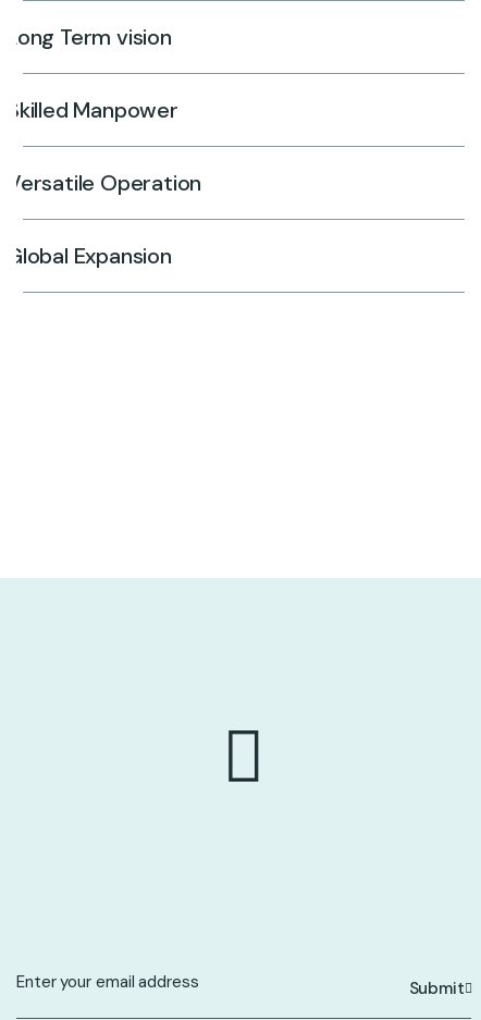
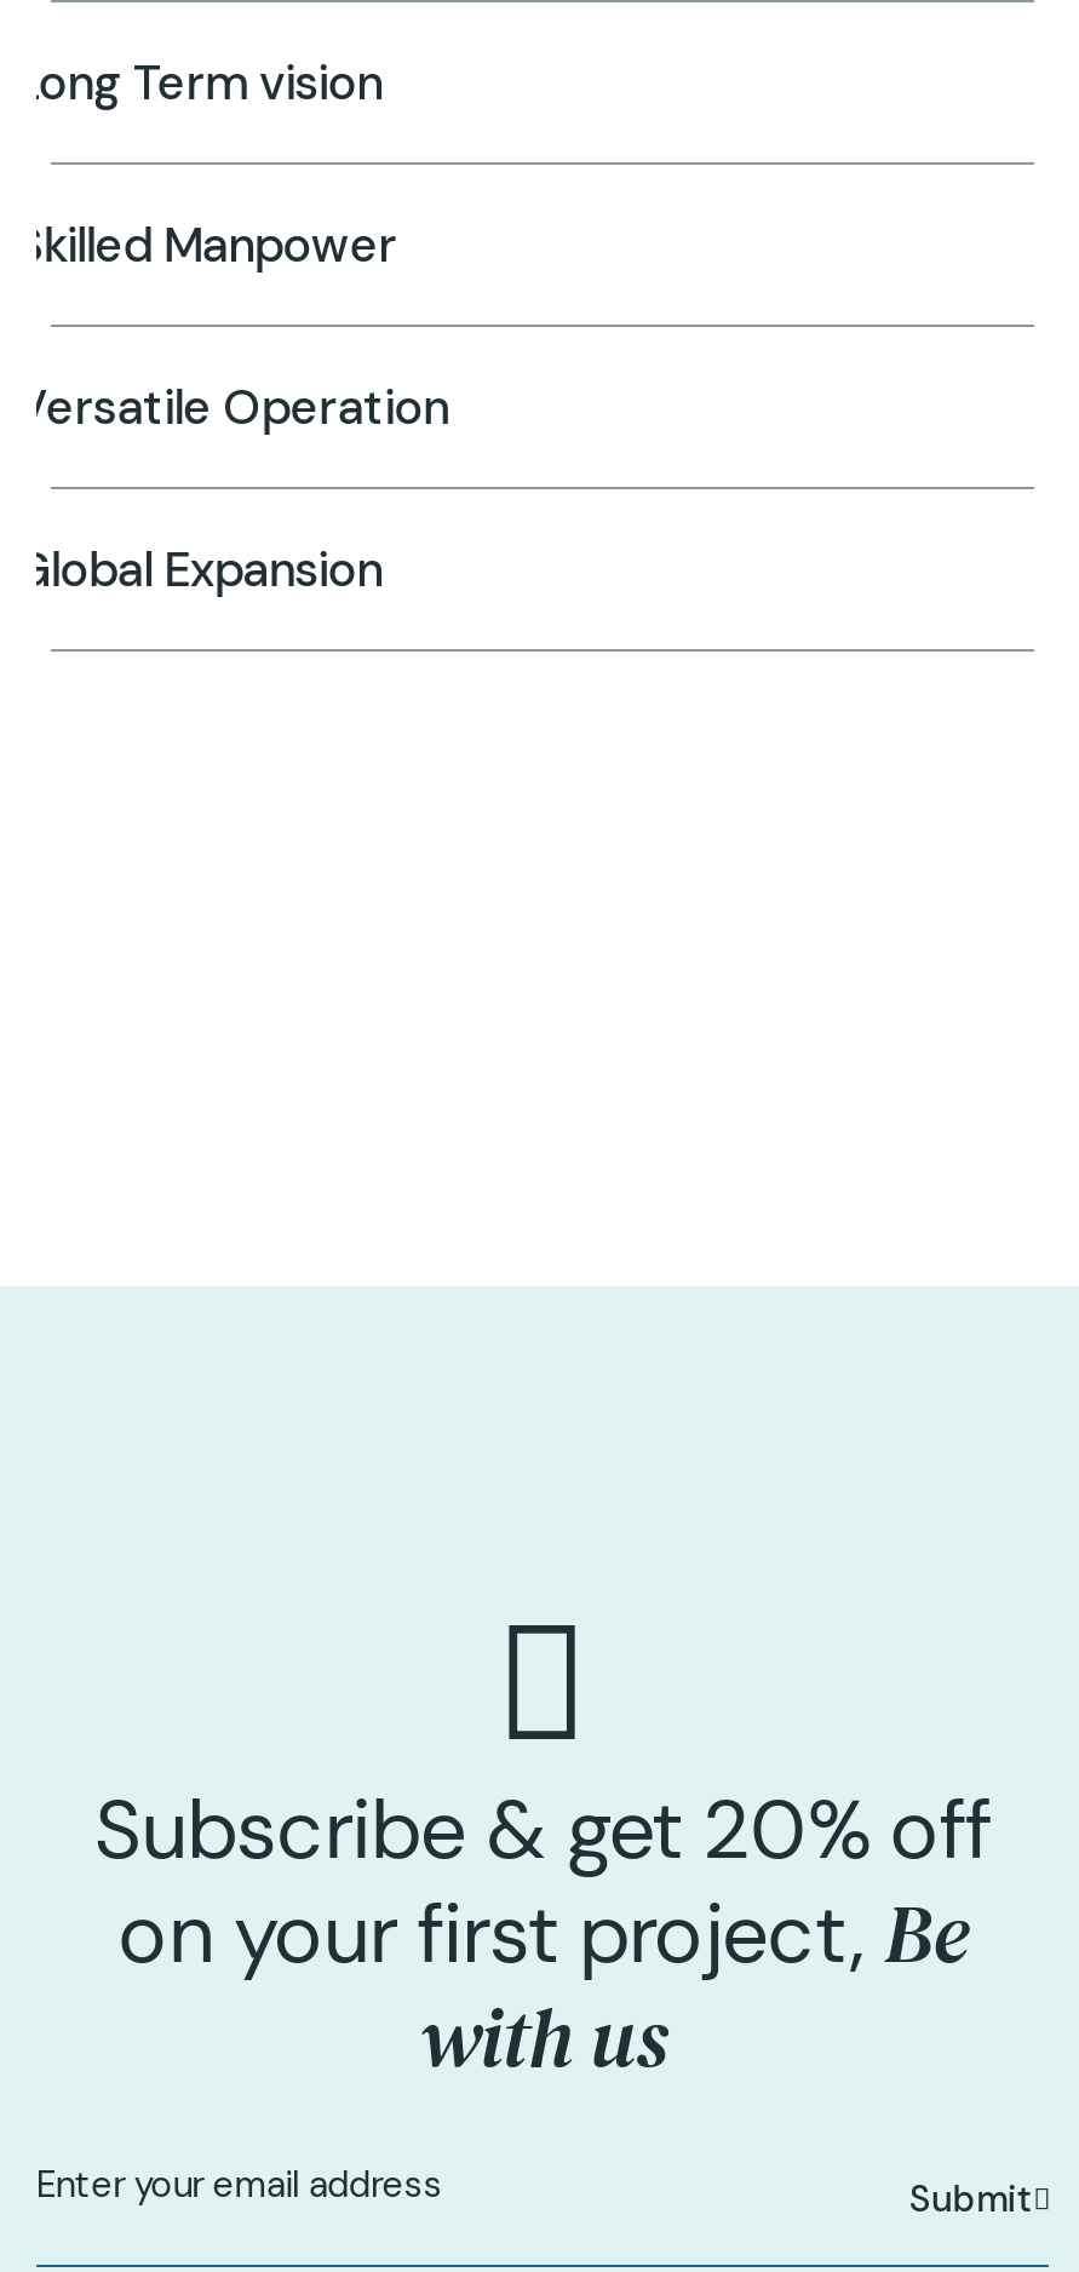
none -> [94,1775,991,2093] Subscribe & get 20% off | on your first project, Be | with us

